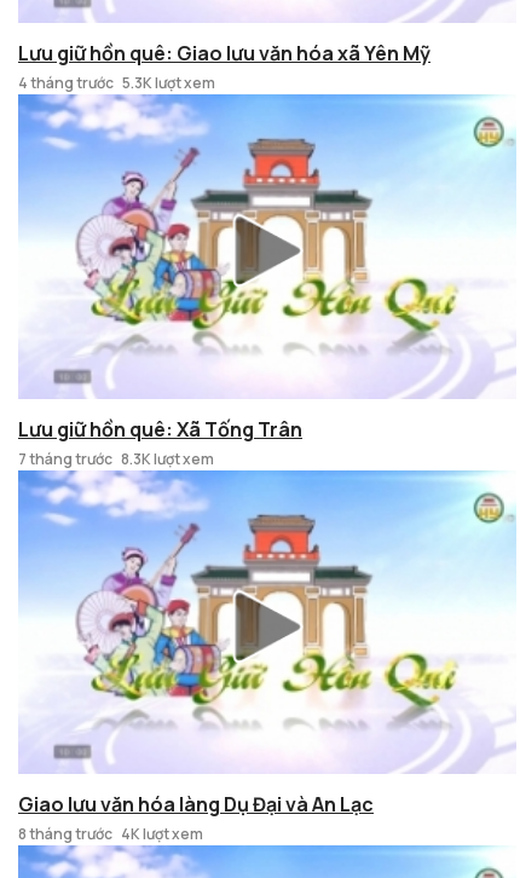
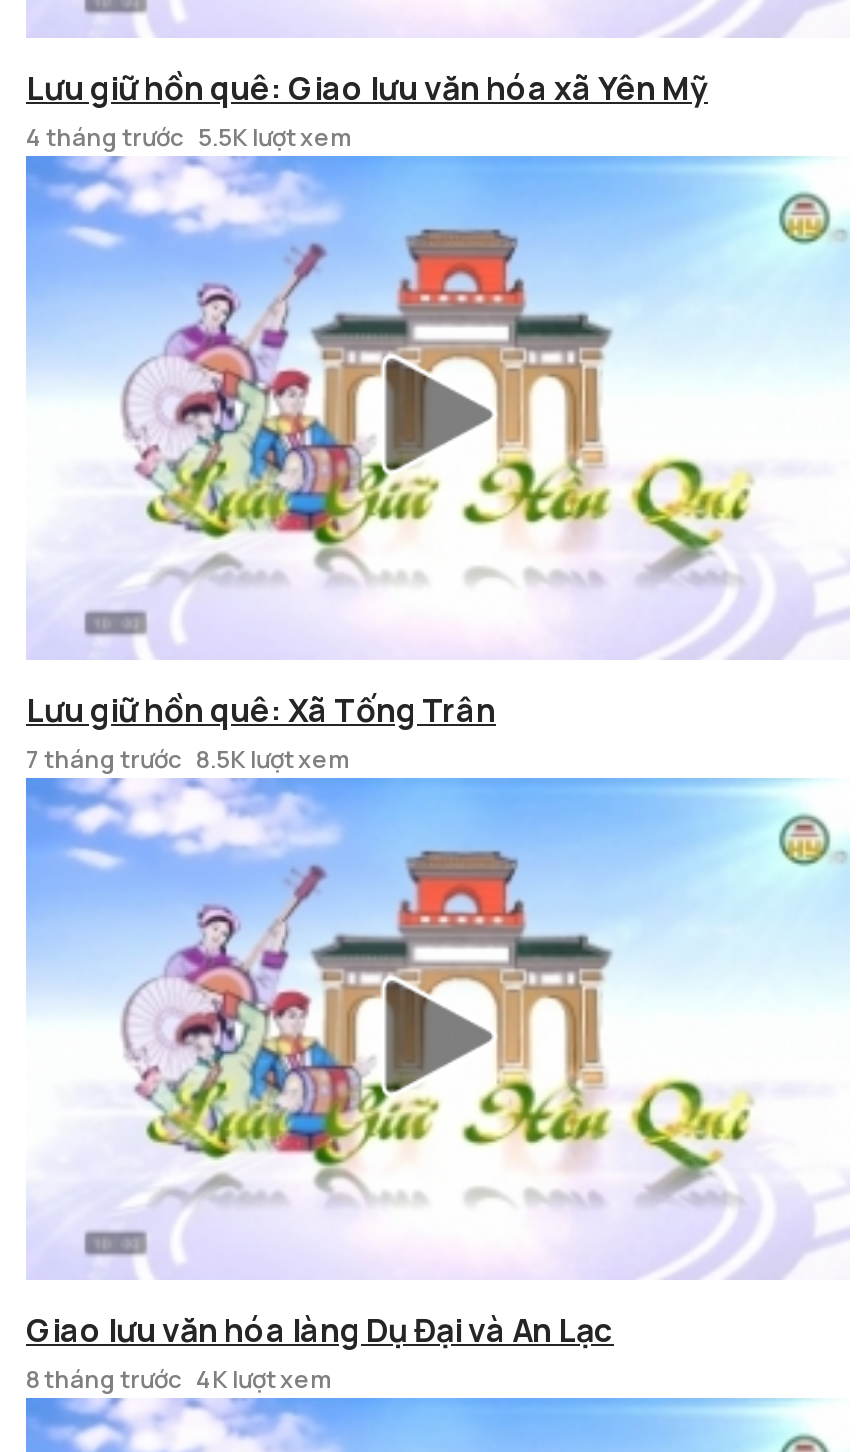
[18,73,215,93] 4 tháng trước 5.3K lượt xem -> [26,120,352,154] 4 tháng trước 5.5K lượt xem
[18,448,214,469] 7 tháng trước 8.3K lượt xem -> [26,742,350,776] 7 tháng trước 8.5K lượt xem

